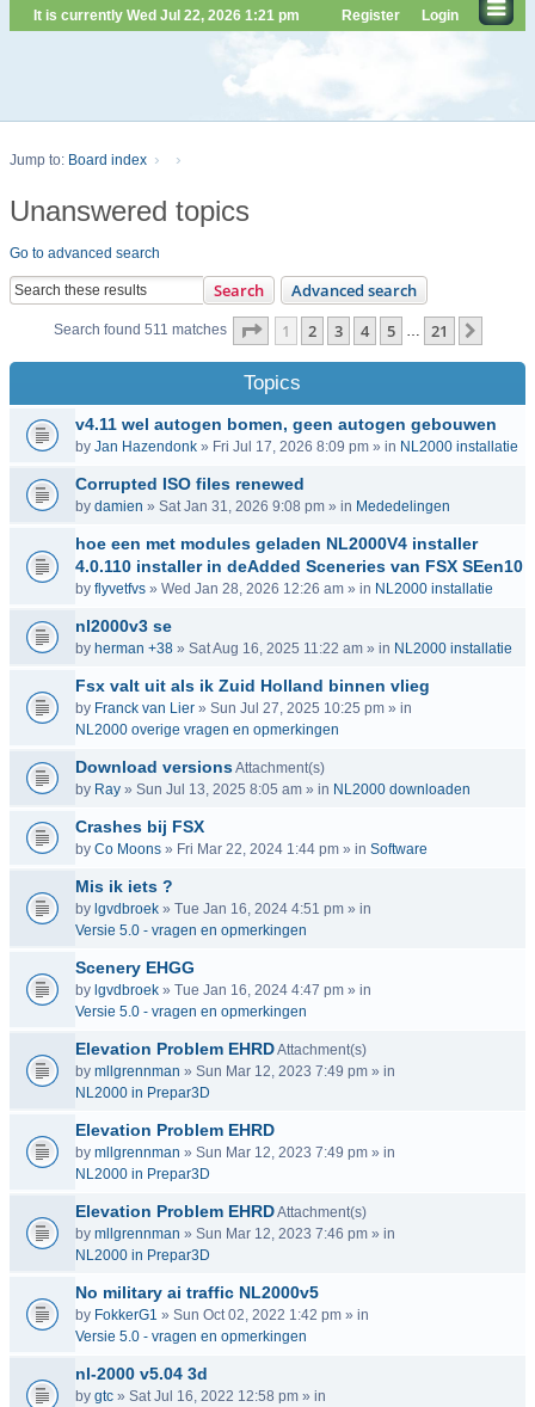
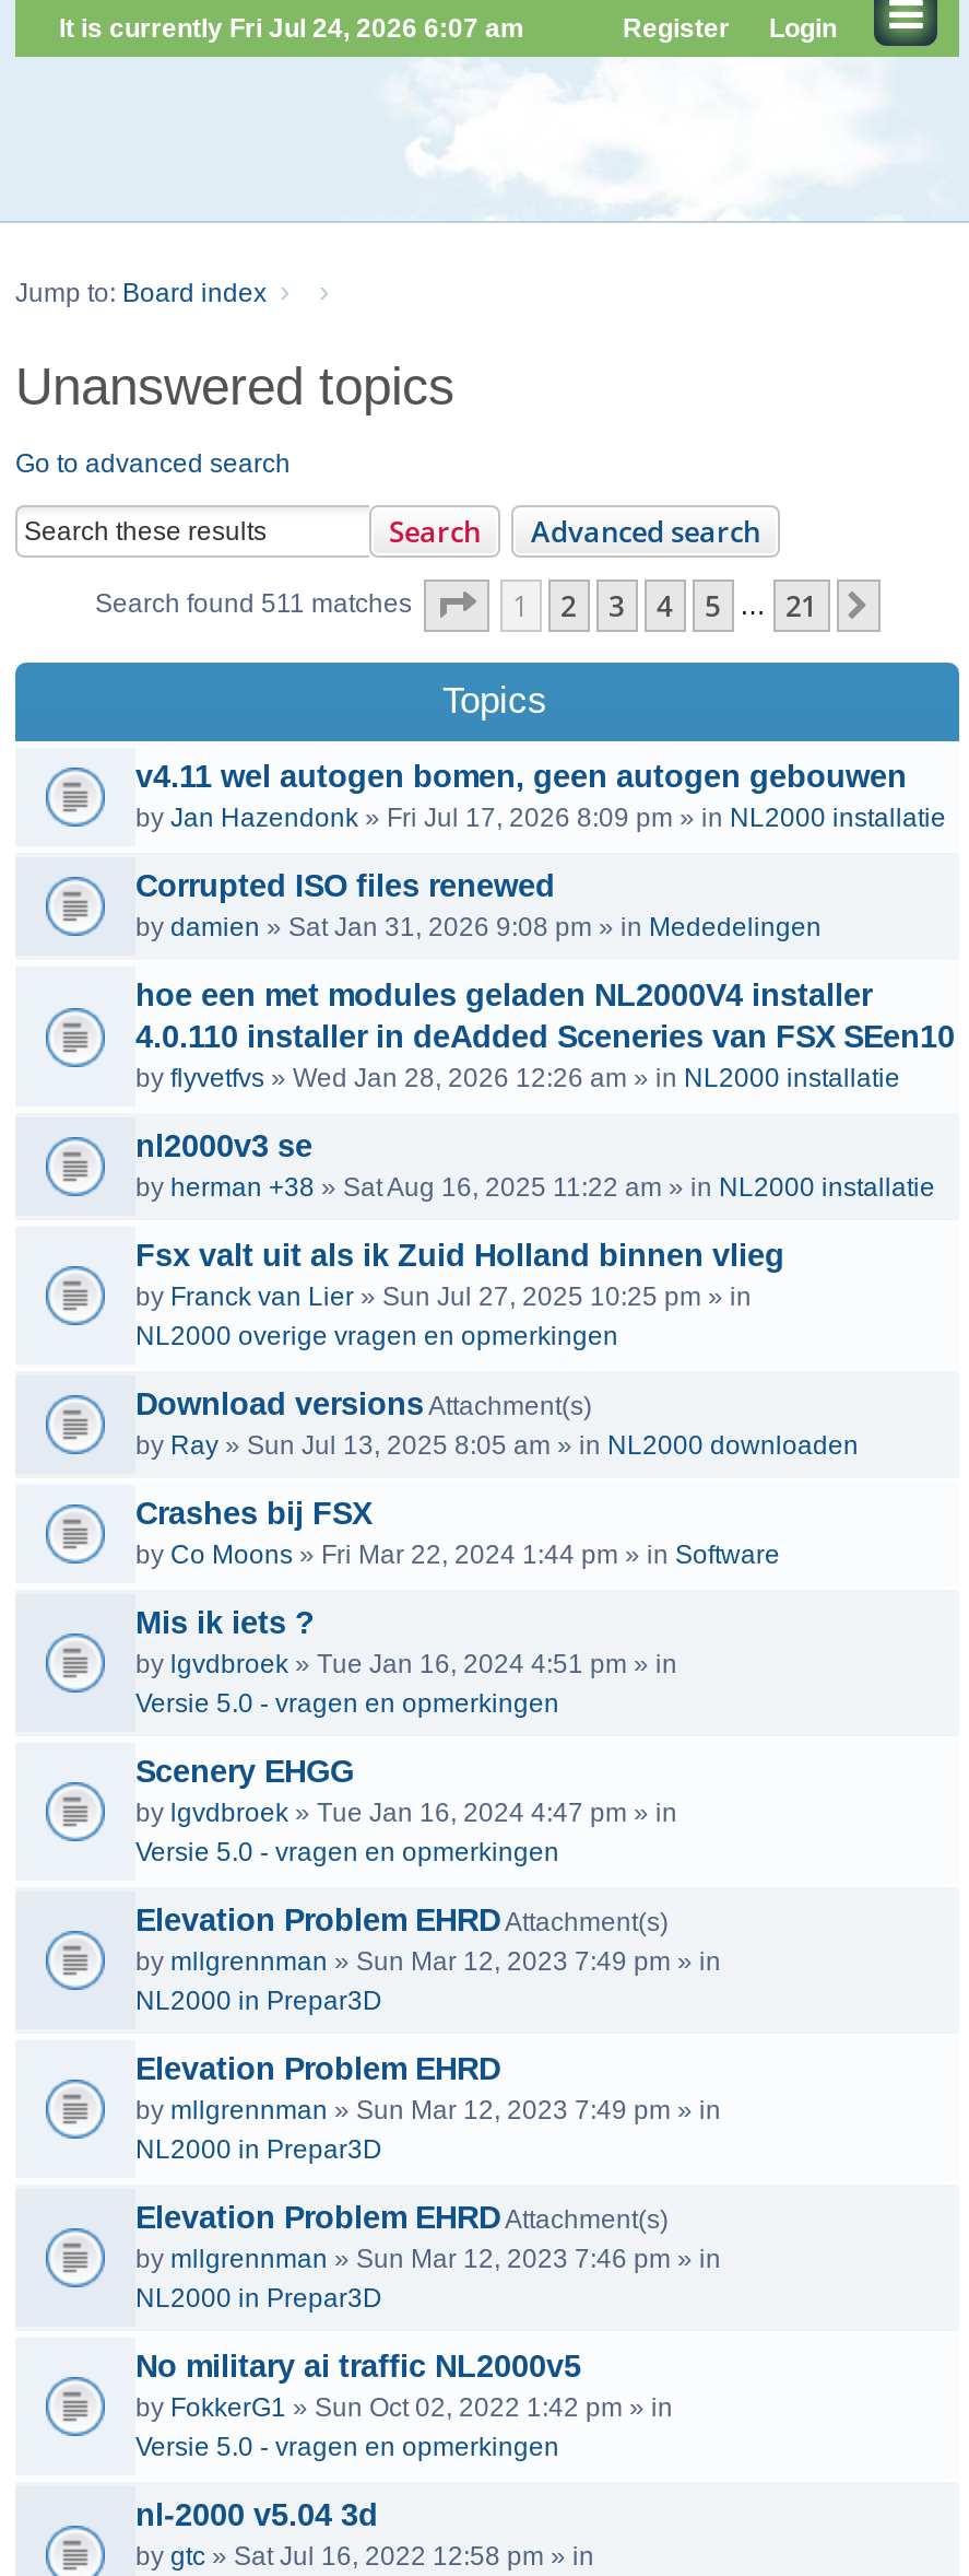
[33,7,300,24] It is currently Wed Jul 22, 2026 1:21 pm -> [59,13,524,44] It is currently Fri Jul 24, 2026 6:07 am

